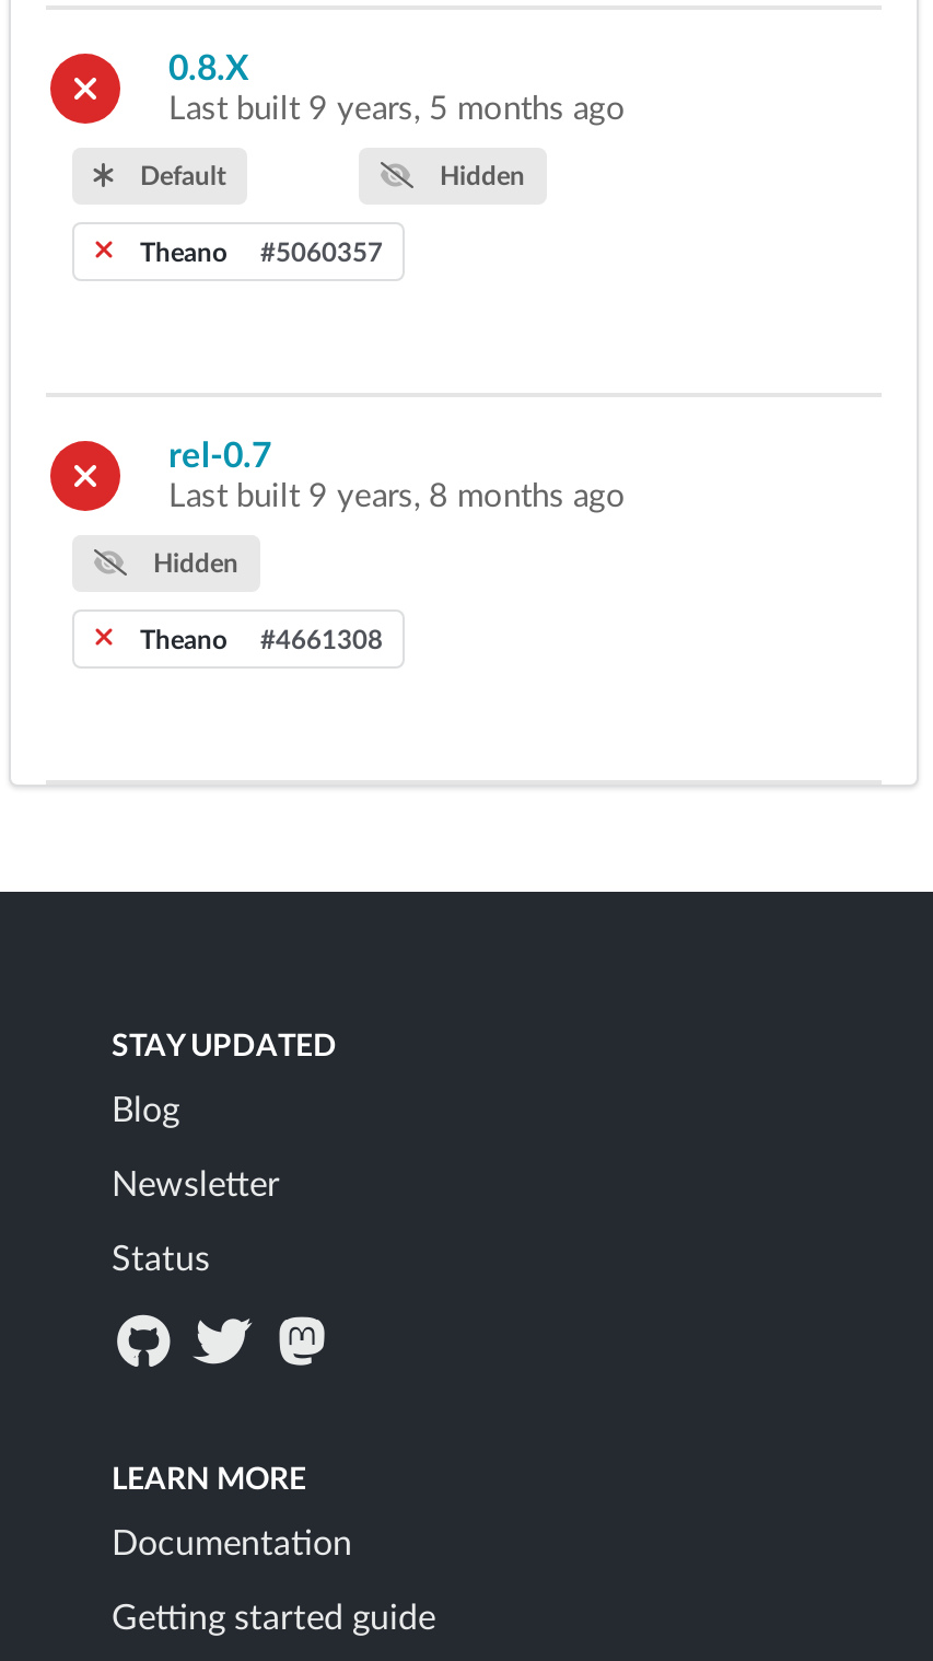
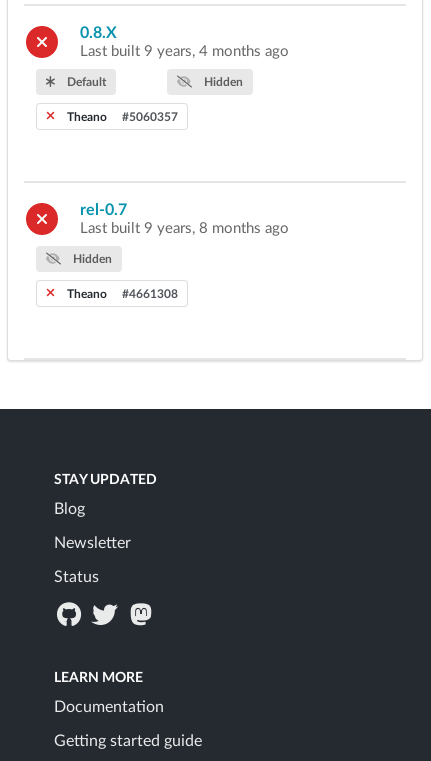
[168,93,626,126] Last built 9 years, 5 months ago -> [80,44,289,59] Last built 9 years, 4 months ago

